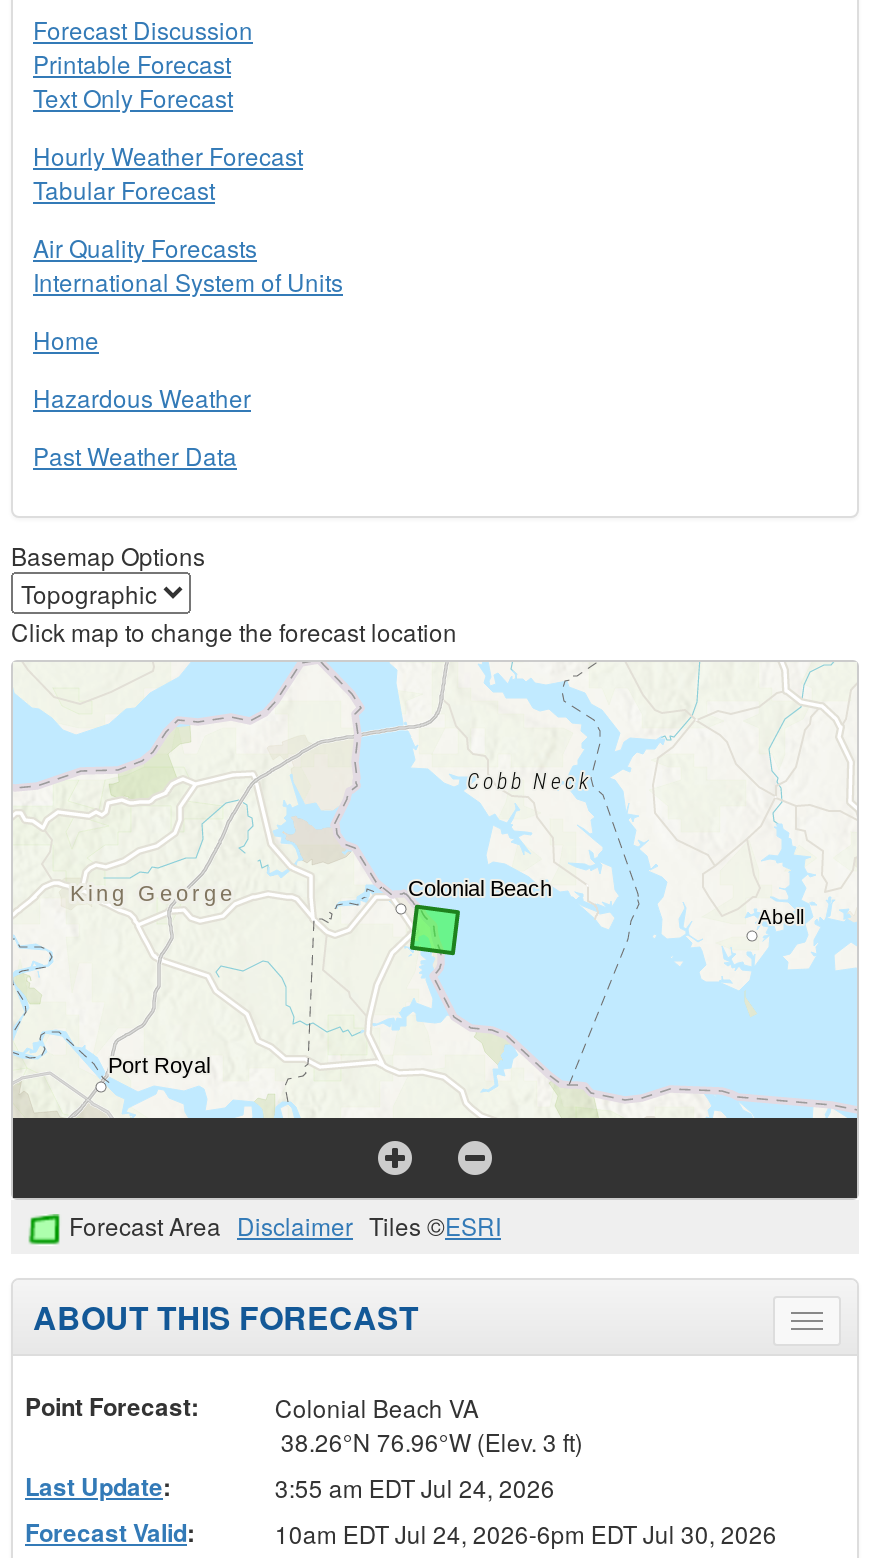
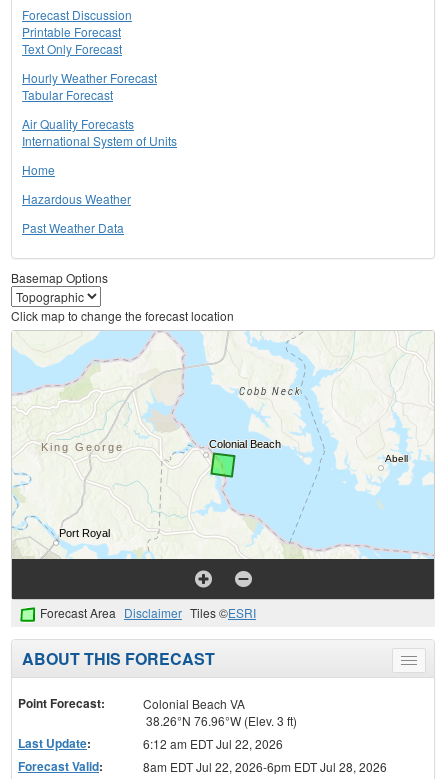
[275,1471,555,1505] 3:55 am EDT Jul 24, 2026 -> [143,735,283,752] 6:12 am EDT Jul 22, 2026
[275,1517,777,1551] 10am EDT Jul 24, 2026-6pm EDT Jul 30, 2026 -> [143,758,387,775] 8am EDT Jul 22, 2026-6pm EDT Jul 28, 2026

